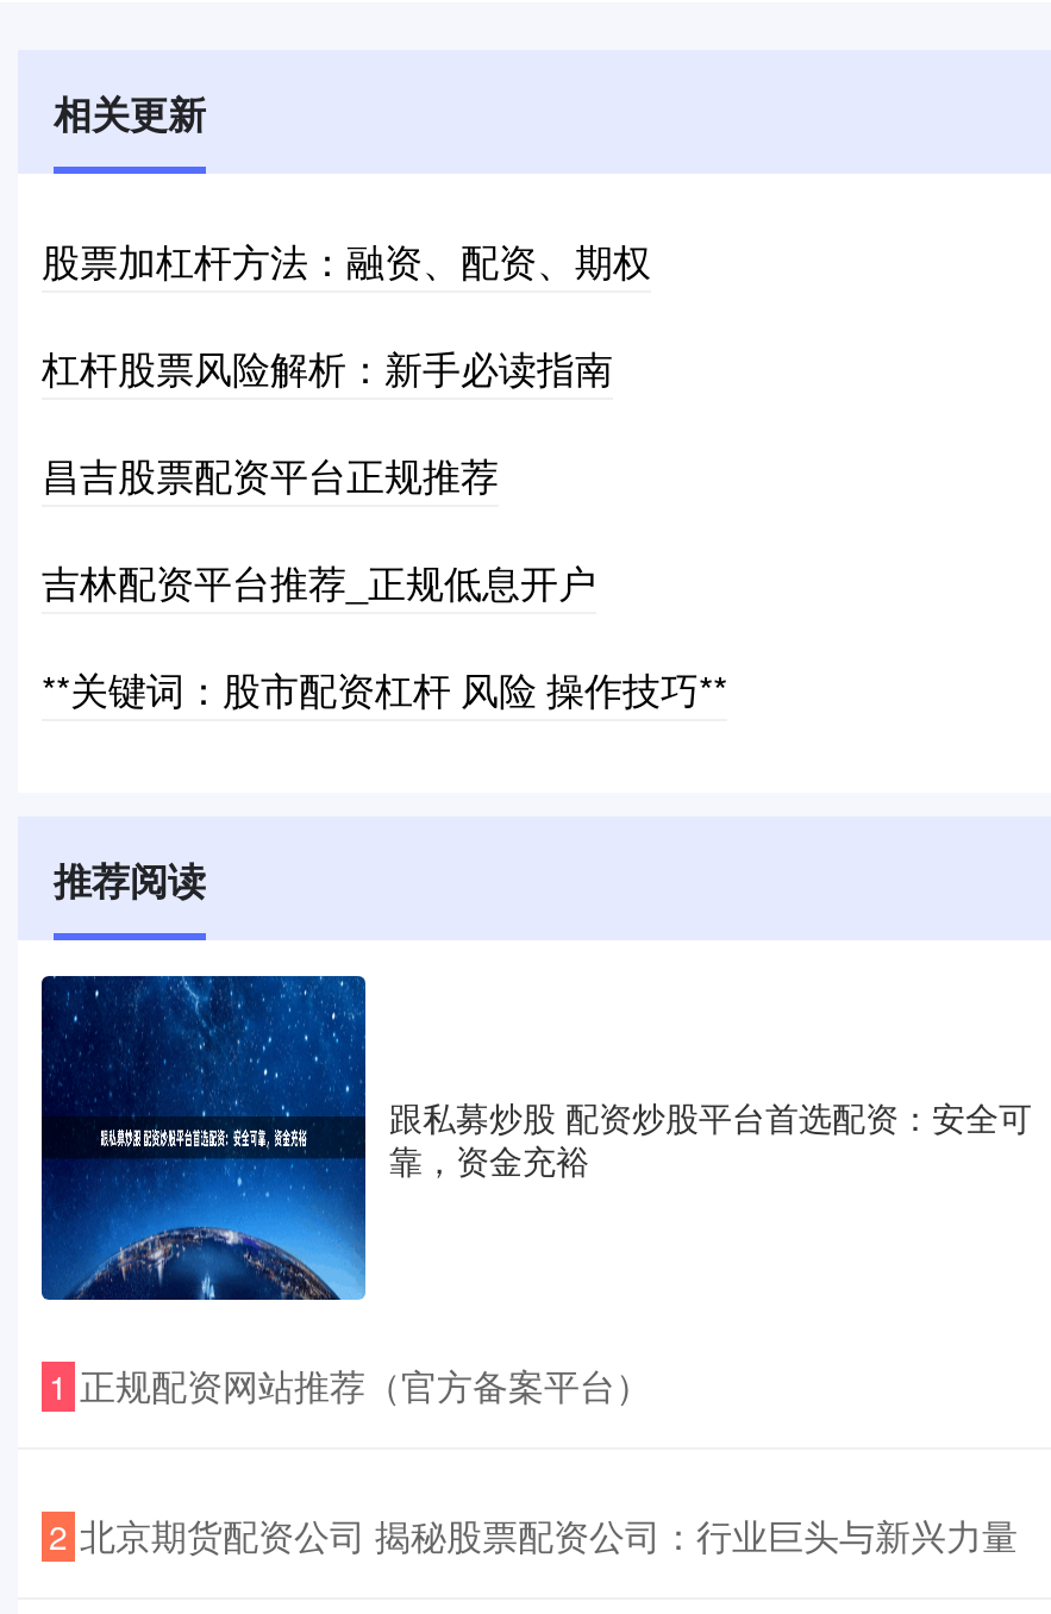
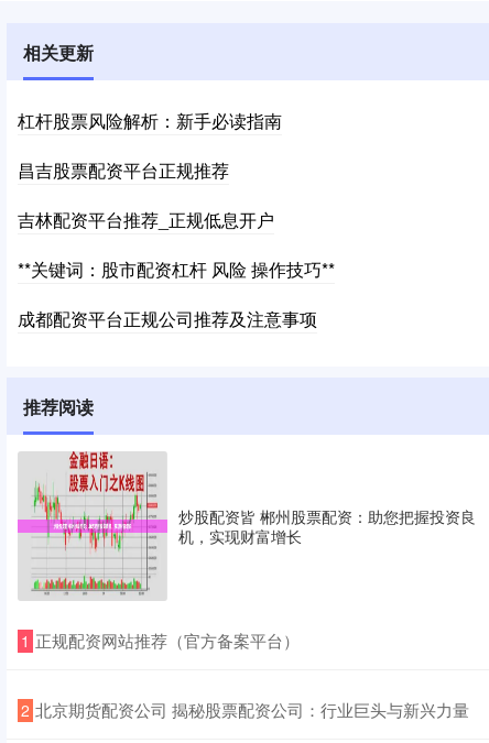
[42,234,651,289] 股票加杠杆方法：融资、配资、期权 -> none
moved [42,341,727,717] -> [18,108,335,282]: 杠杆股票风险解析：新手必读指南 | 昌吉股票配资平台正规推荐 | 吉林配资平台推荐_正规低息开户 | **关键词：股市配资杠杆 风险 操作技巧**
none -> [18,306,317,332] 成都配资平台正规公司推荐及注意事项
[39,974,1032,1302] [image] | 跟私募炒股 配资炒股平台首选配资：安全可 | 靠，资金充裕 -> [17,450,476,601] [image] | 炒股配资皆 郴州股票配资：助您把握投资良 | 机，实现财富增长

